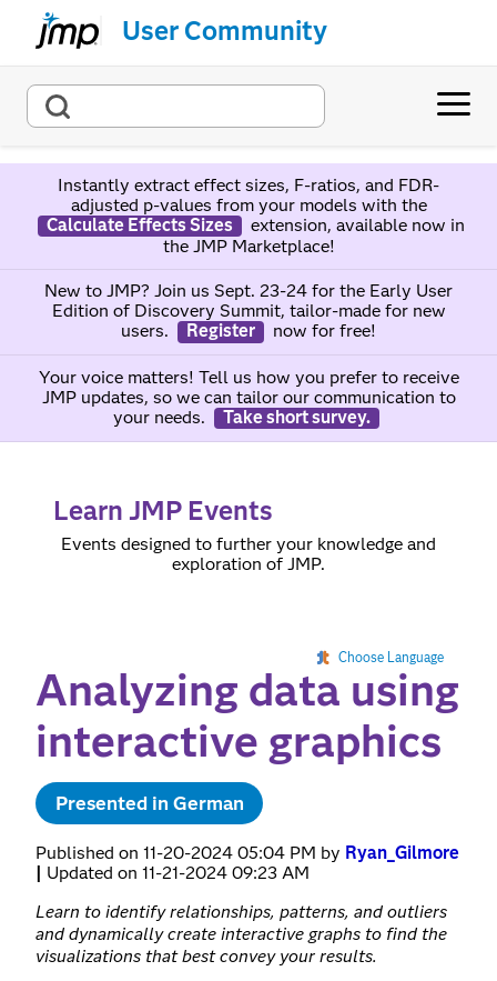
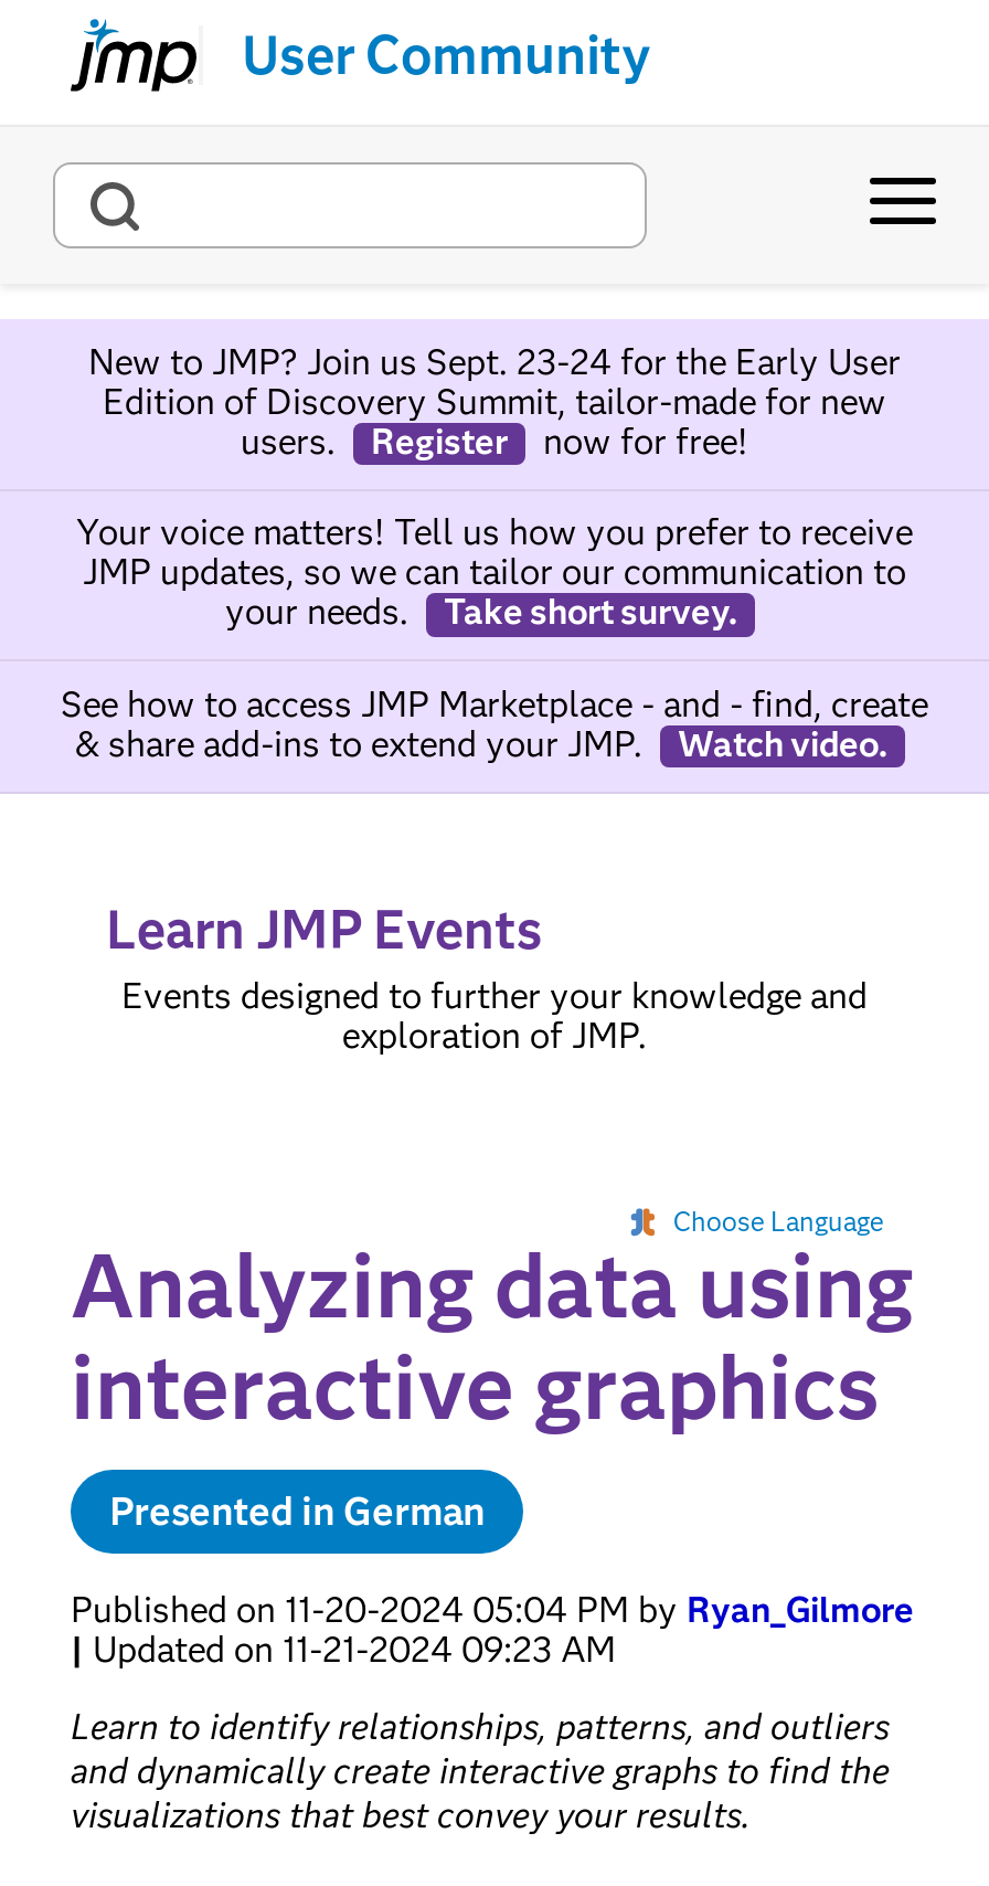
[46,174,464,257] Instantly extract effect sizes, F-ratios, and FDR- | adjusted p-values from your models with the | Calculate Effects Sizes | extension, available now in | the JMP Marketplace! -> none
moved [38,280,459,427] -> [76,341,913,633]: New to JMP? Join us Sept. 23-24 for the Early User | Edition of Discovery Summit, tailor-made for new | users. | ... | your needs. | Take short survey.
none -> [61,683,928,764] See how to access JMP Marketplace - and - find, create | & share add-ins to extend your JMP. | Watch video.

